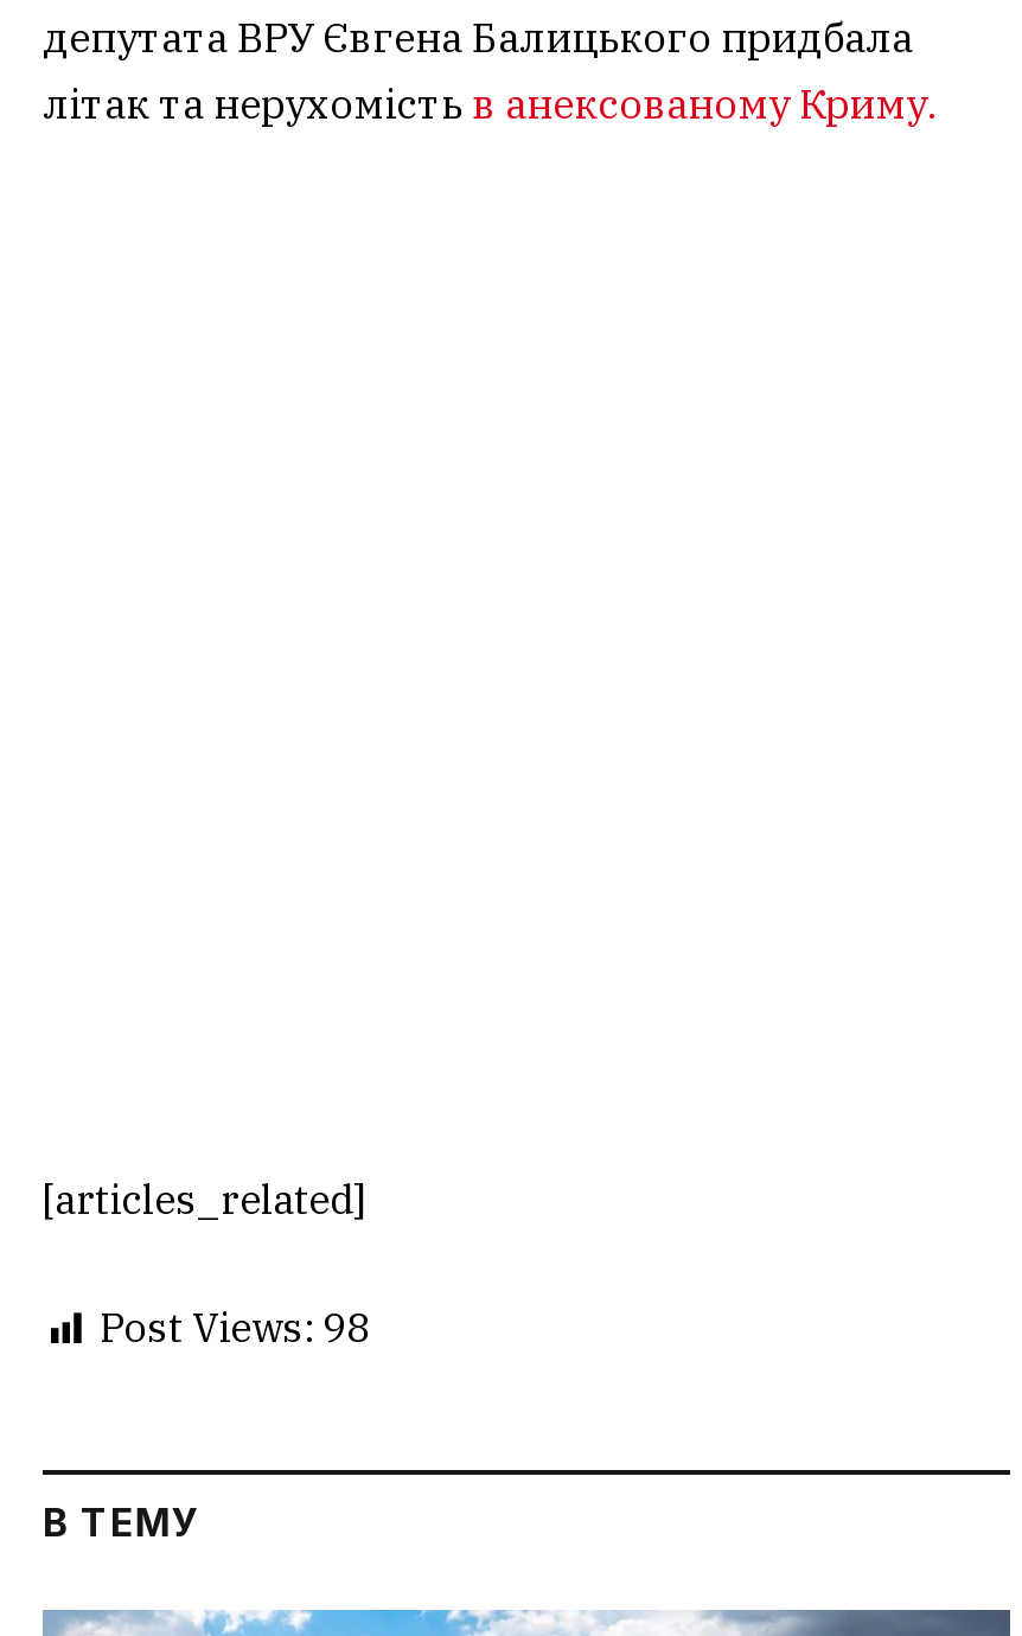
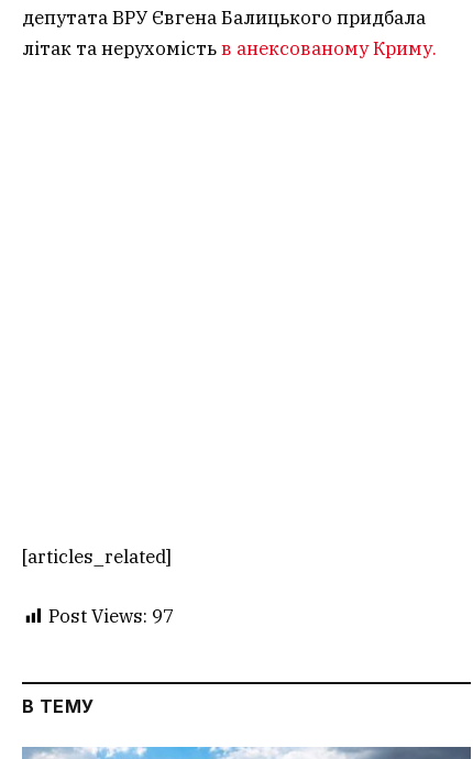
[100,1302,370,1354] Post Views: 98 -> [48,604,174,628] Post Views: 97

